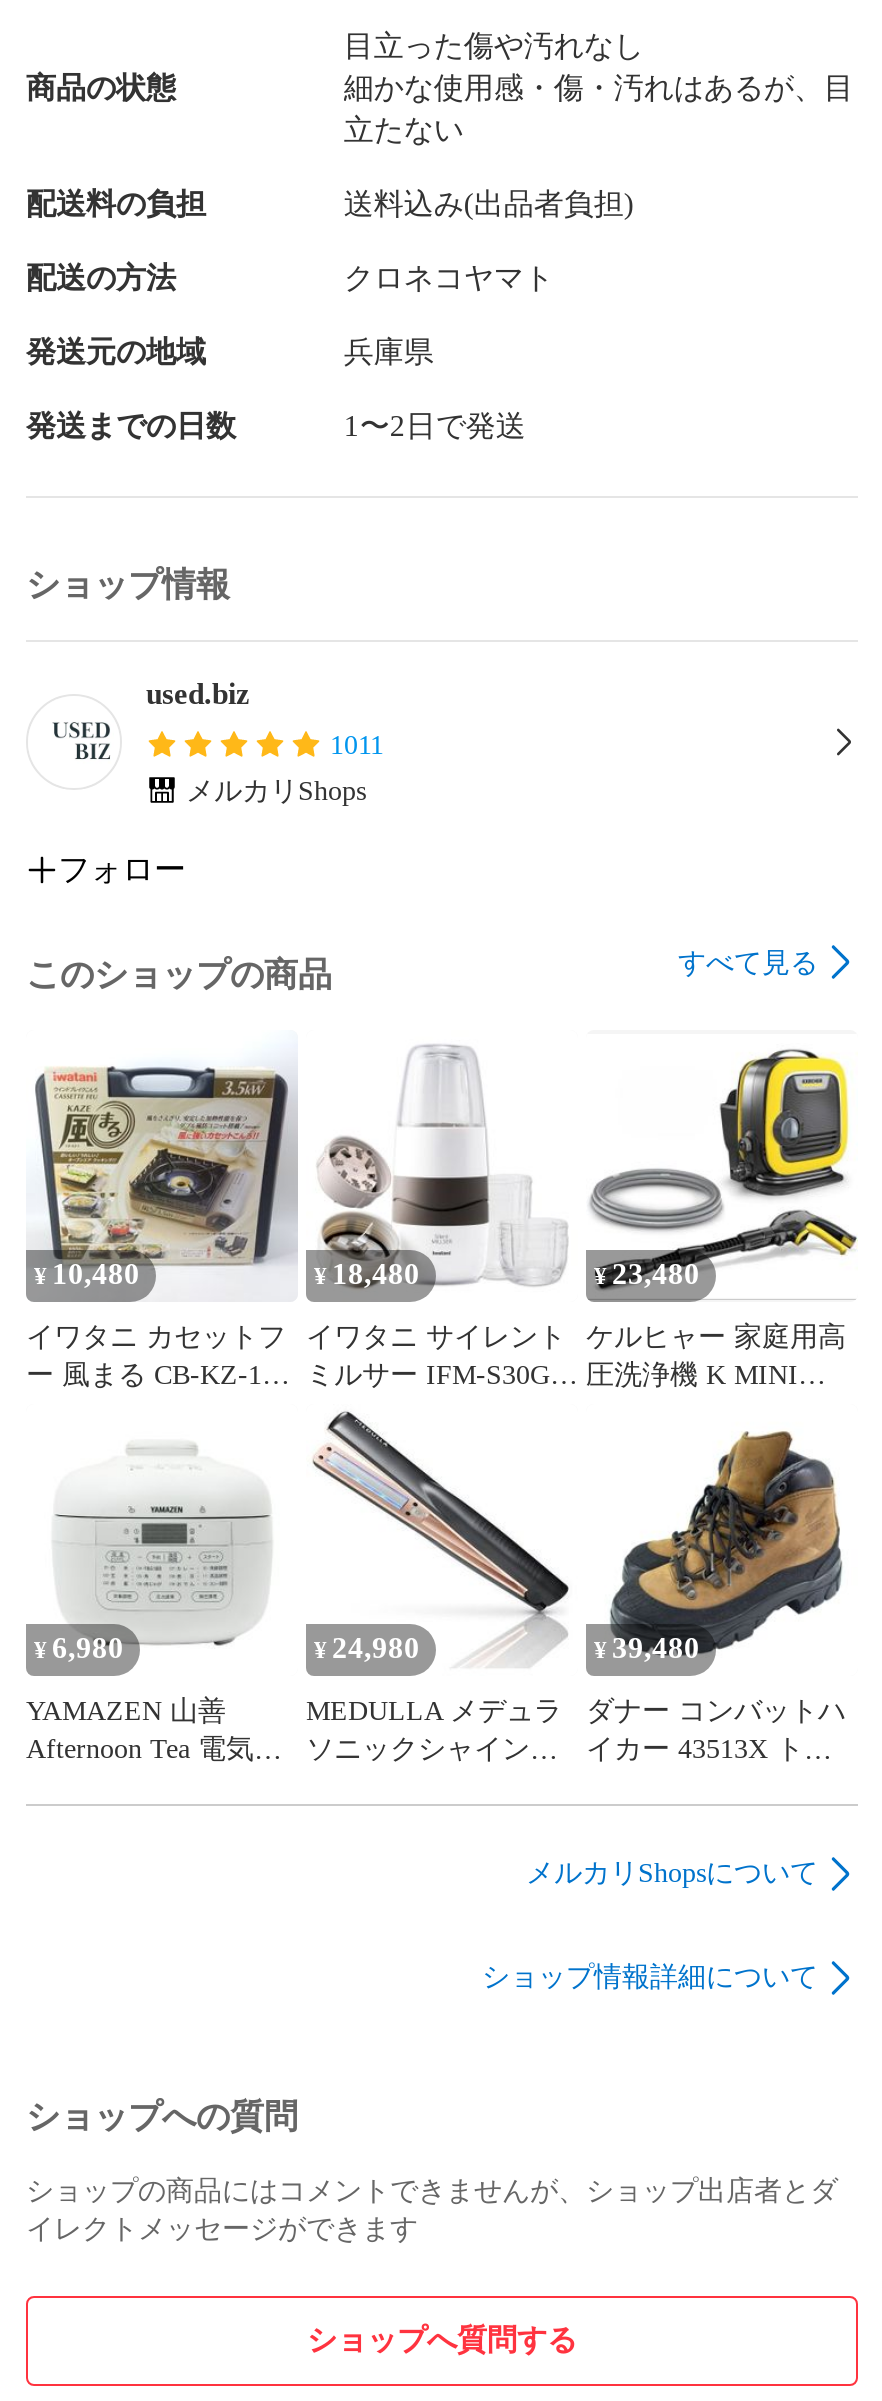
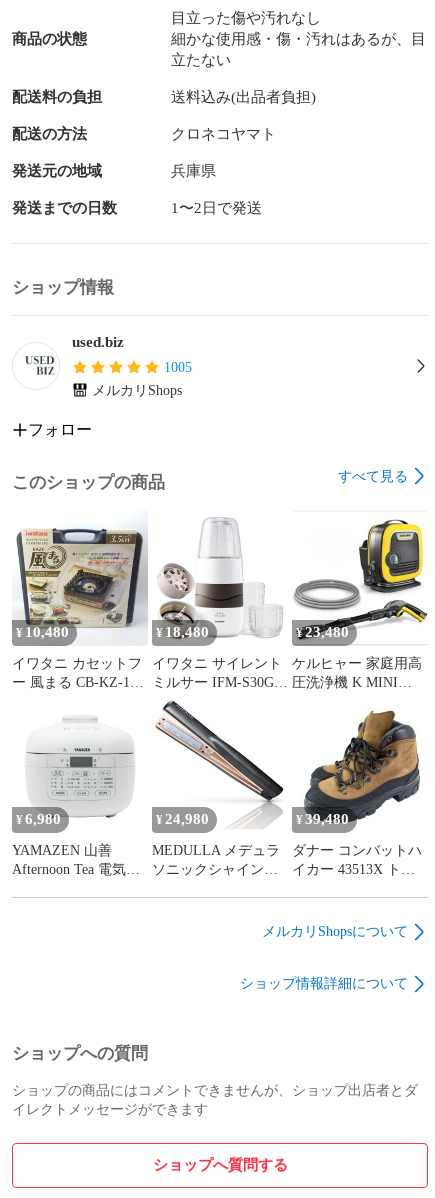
[330,729,384,759] 1011 -> [164,360,192,375] 1005

